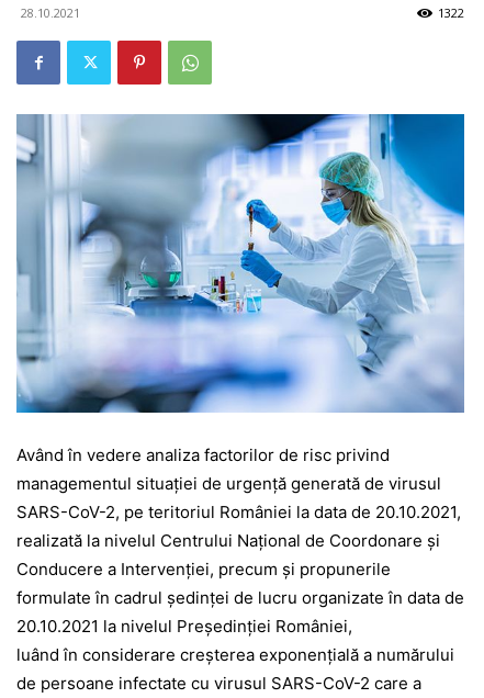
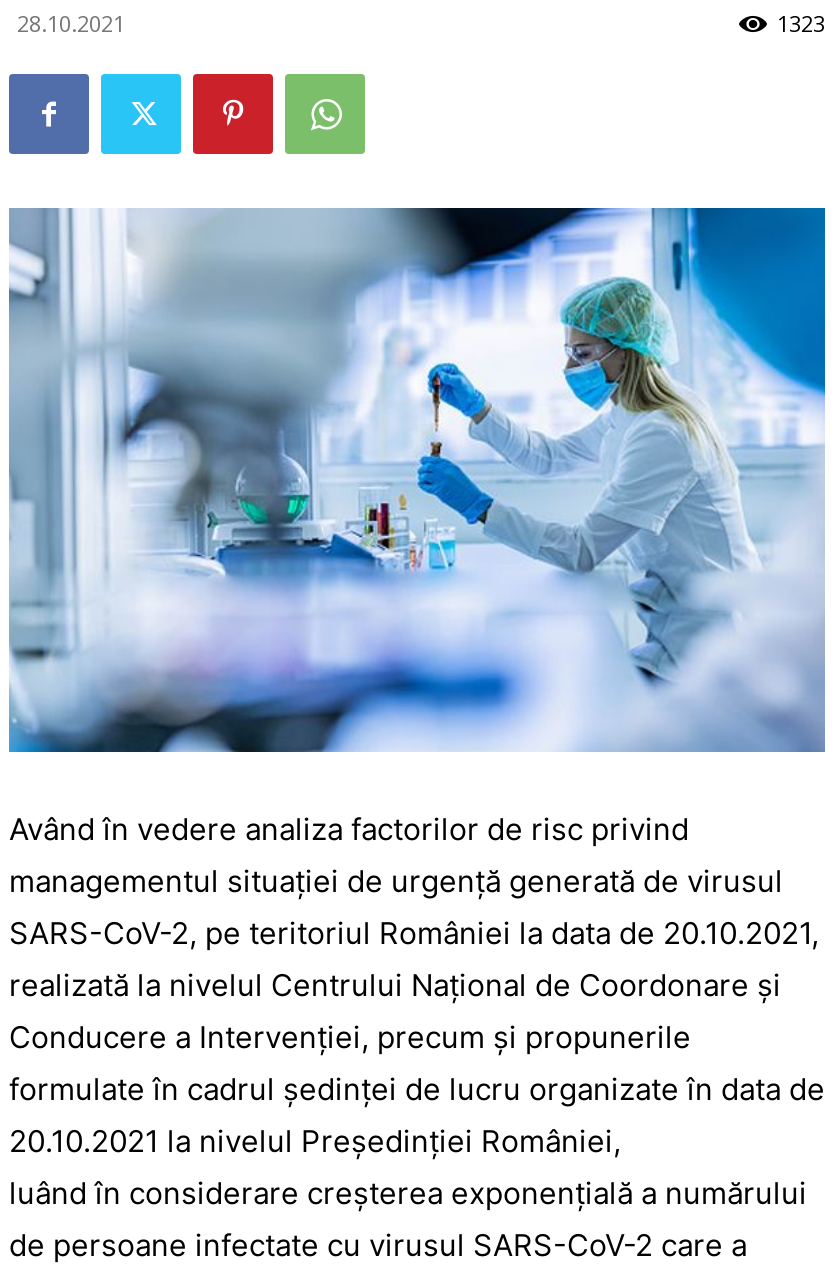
[438,4,464,21] 1322 -> [777,8,825,38] 1323

